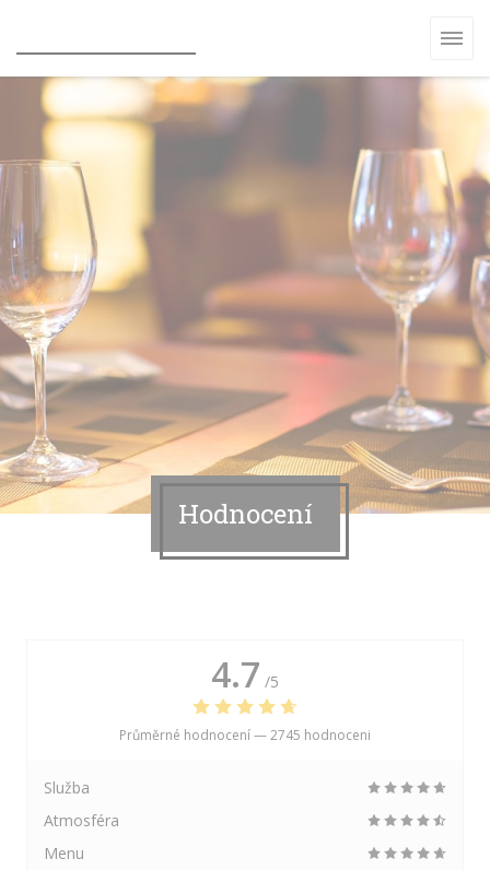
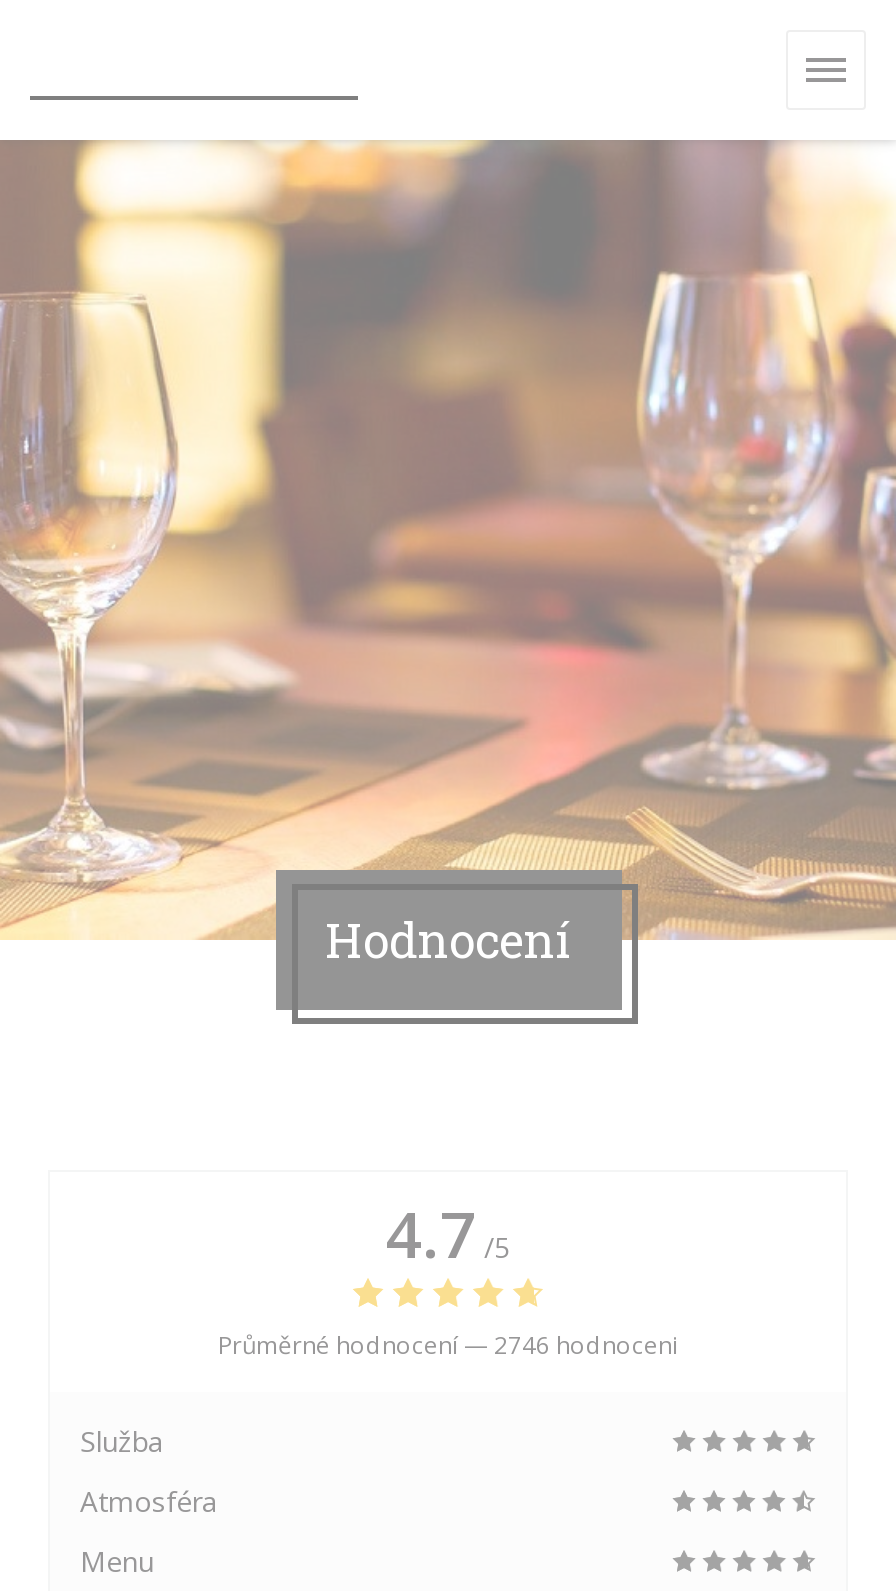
[119,726,371,744] Průměrné hodnocení — 2745 hodnoceni -> [218,1328,678,1362] Průměrné hodnocení — 2746 hodnoceni

